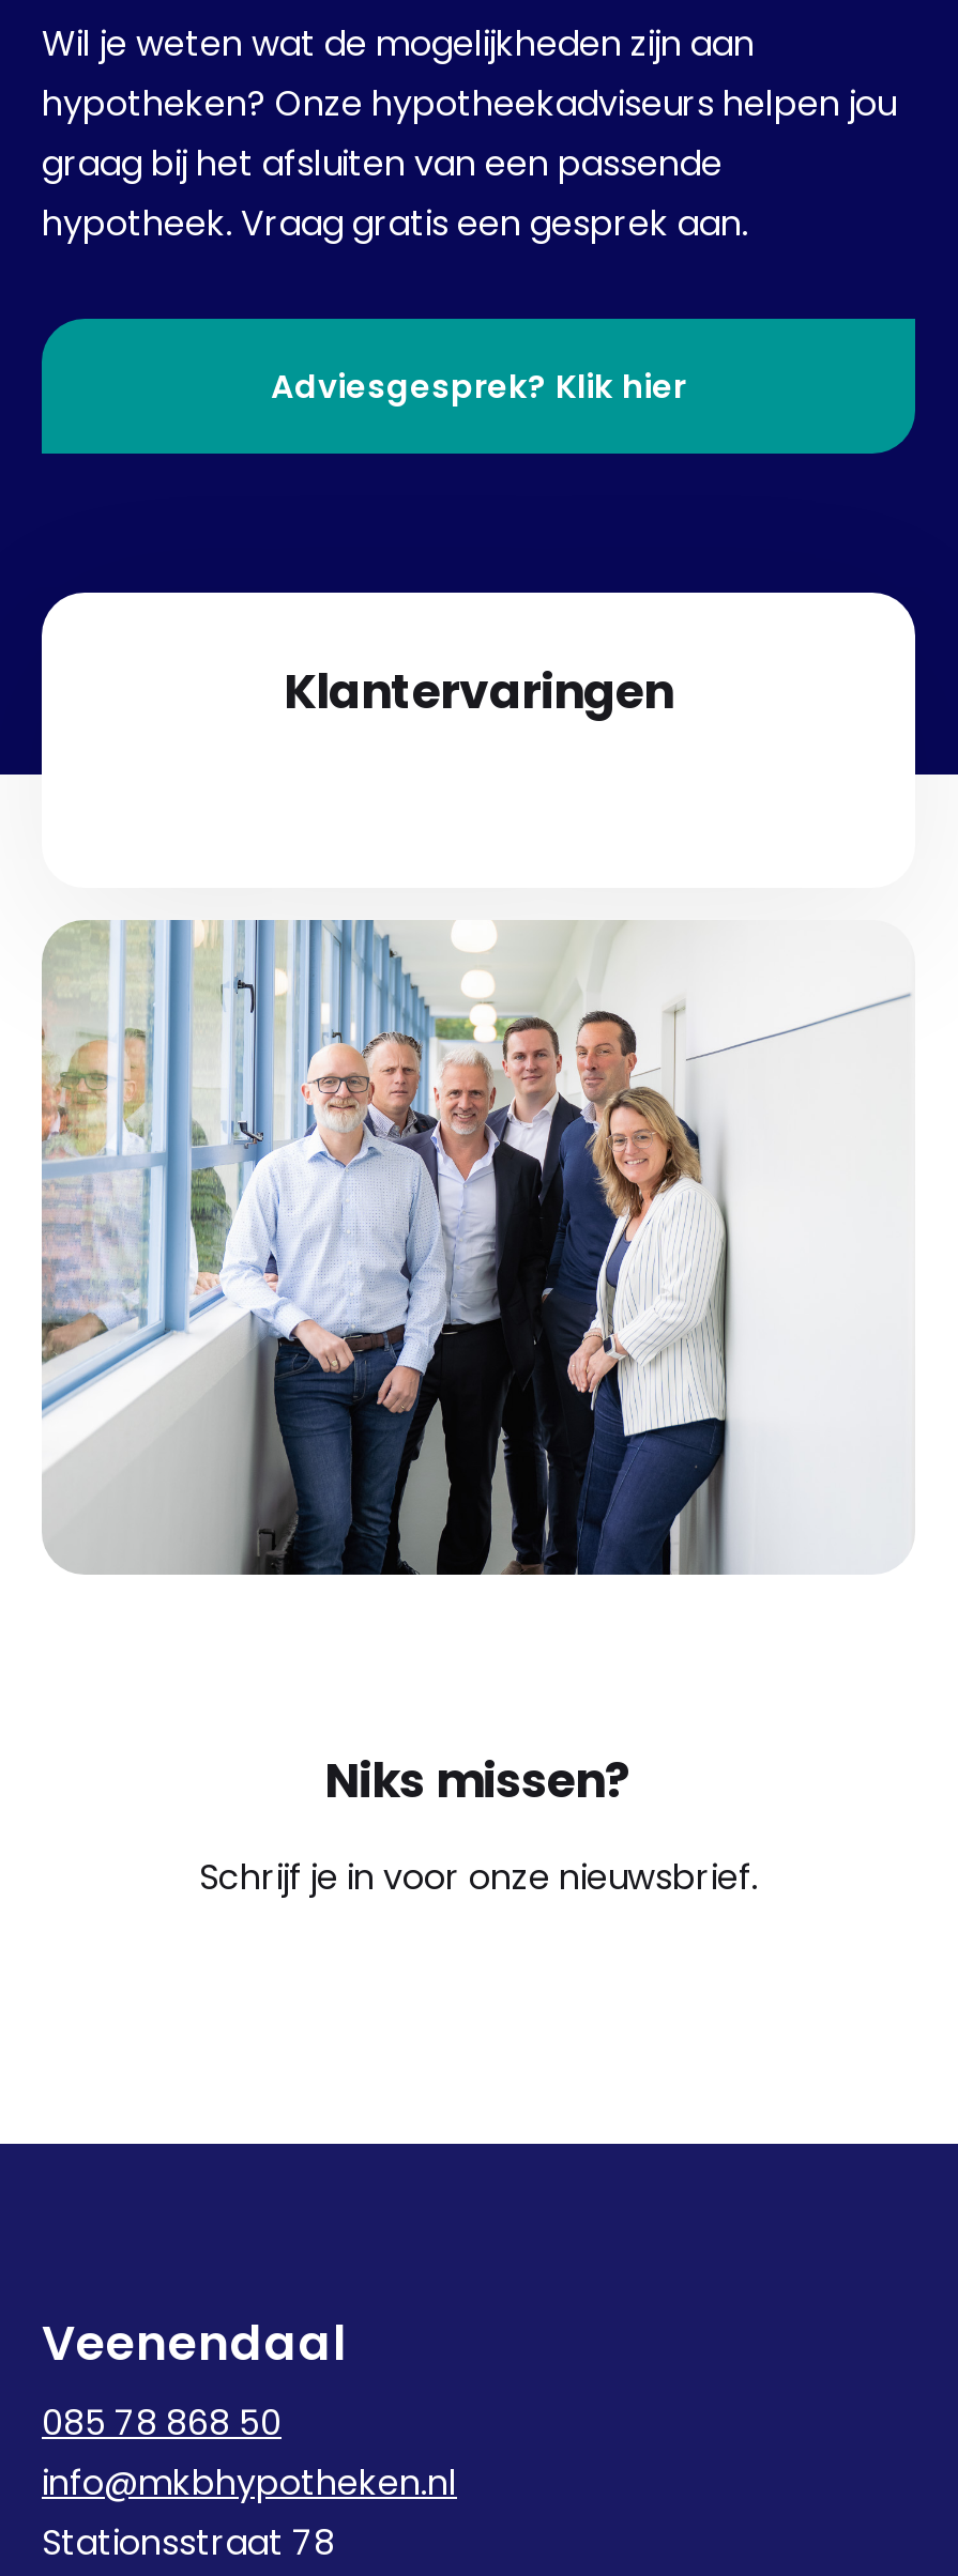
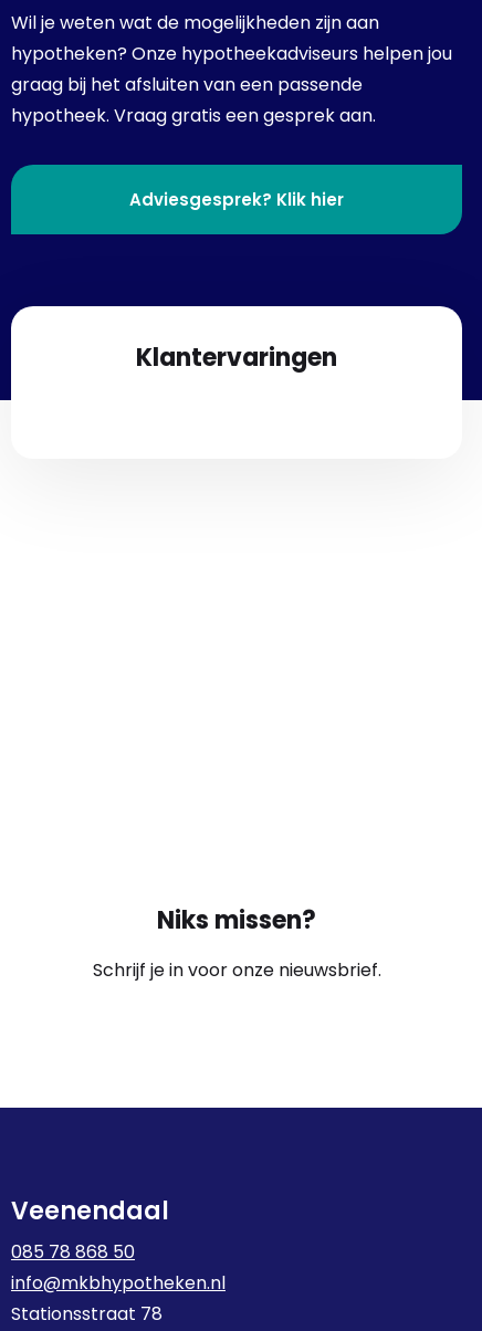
[40,918,911,1577] [image] -> none

